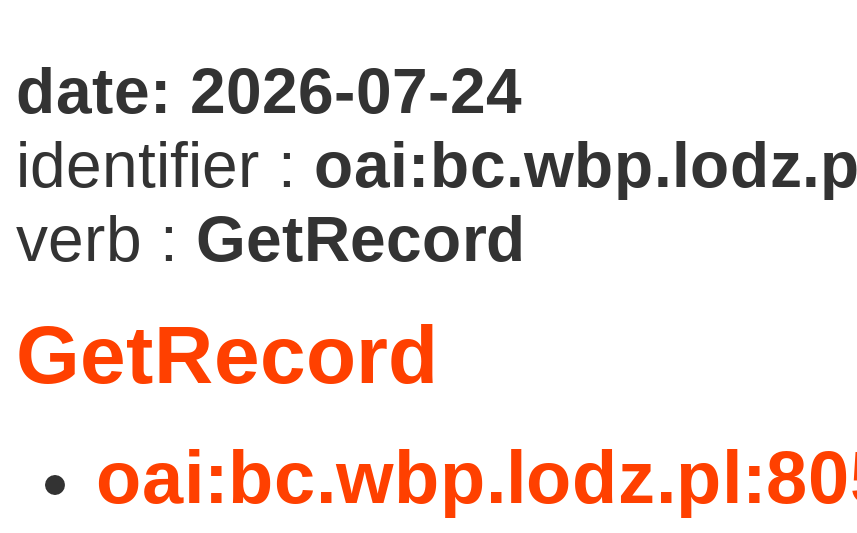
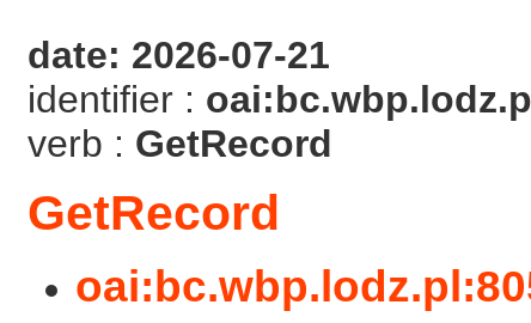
[16,54,522,126] date: 2026-07-24 -> [28,33,331,76] date: 2026-07-21

